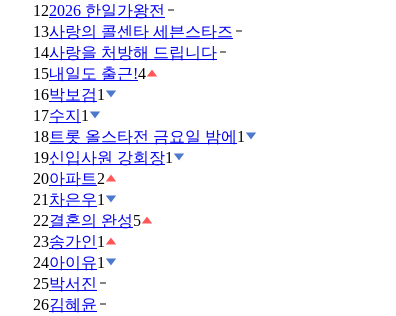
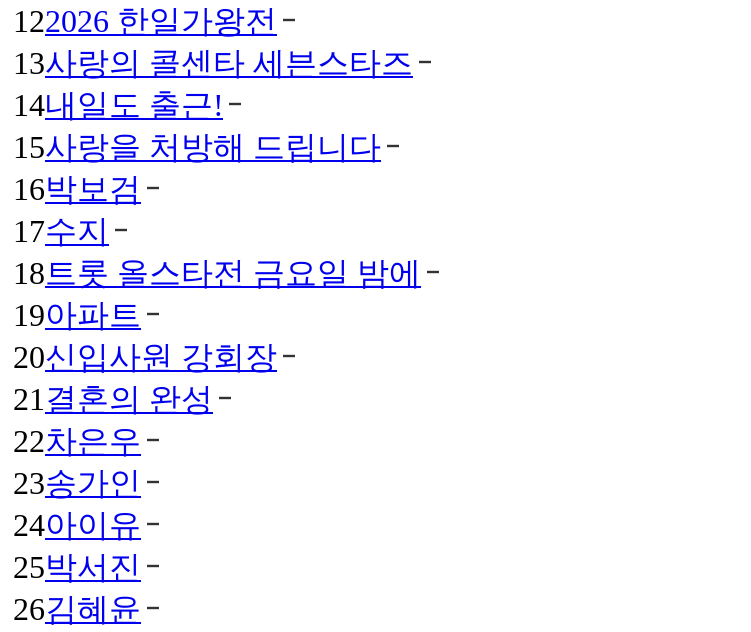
[33,44,245,271] 14사랑을 처방해 드립니다 | 15내일도 출근! 4 | 16박보검 1 | 17수지 1 | 18 트롯 올스타전 금요일 밤에 1 | 19신입사원 강회장1 | 20아파트 2 | 21 차은우 1 | 22 결혼의 완성 5 | 23송가인 1 | 24아이유 1 -> [13,87,421,541] 14내일도 출근! | 15사랑을 처방해 드립니다 | 16박보검 | 17수지 | 18 트롯 올스타전 금요일 밤에 | 19아파트 | 20신입사원 강회장 | 21 결혼의 완성 | 22차은우 | 23송가인 | 24아이유

